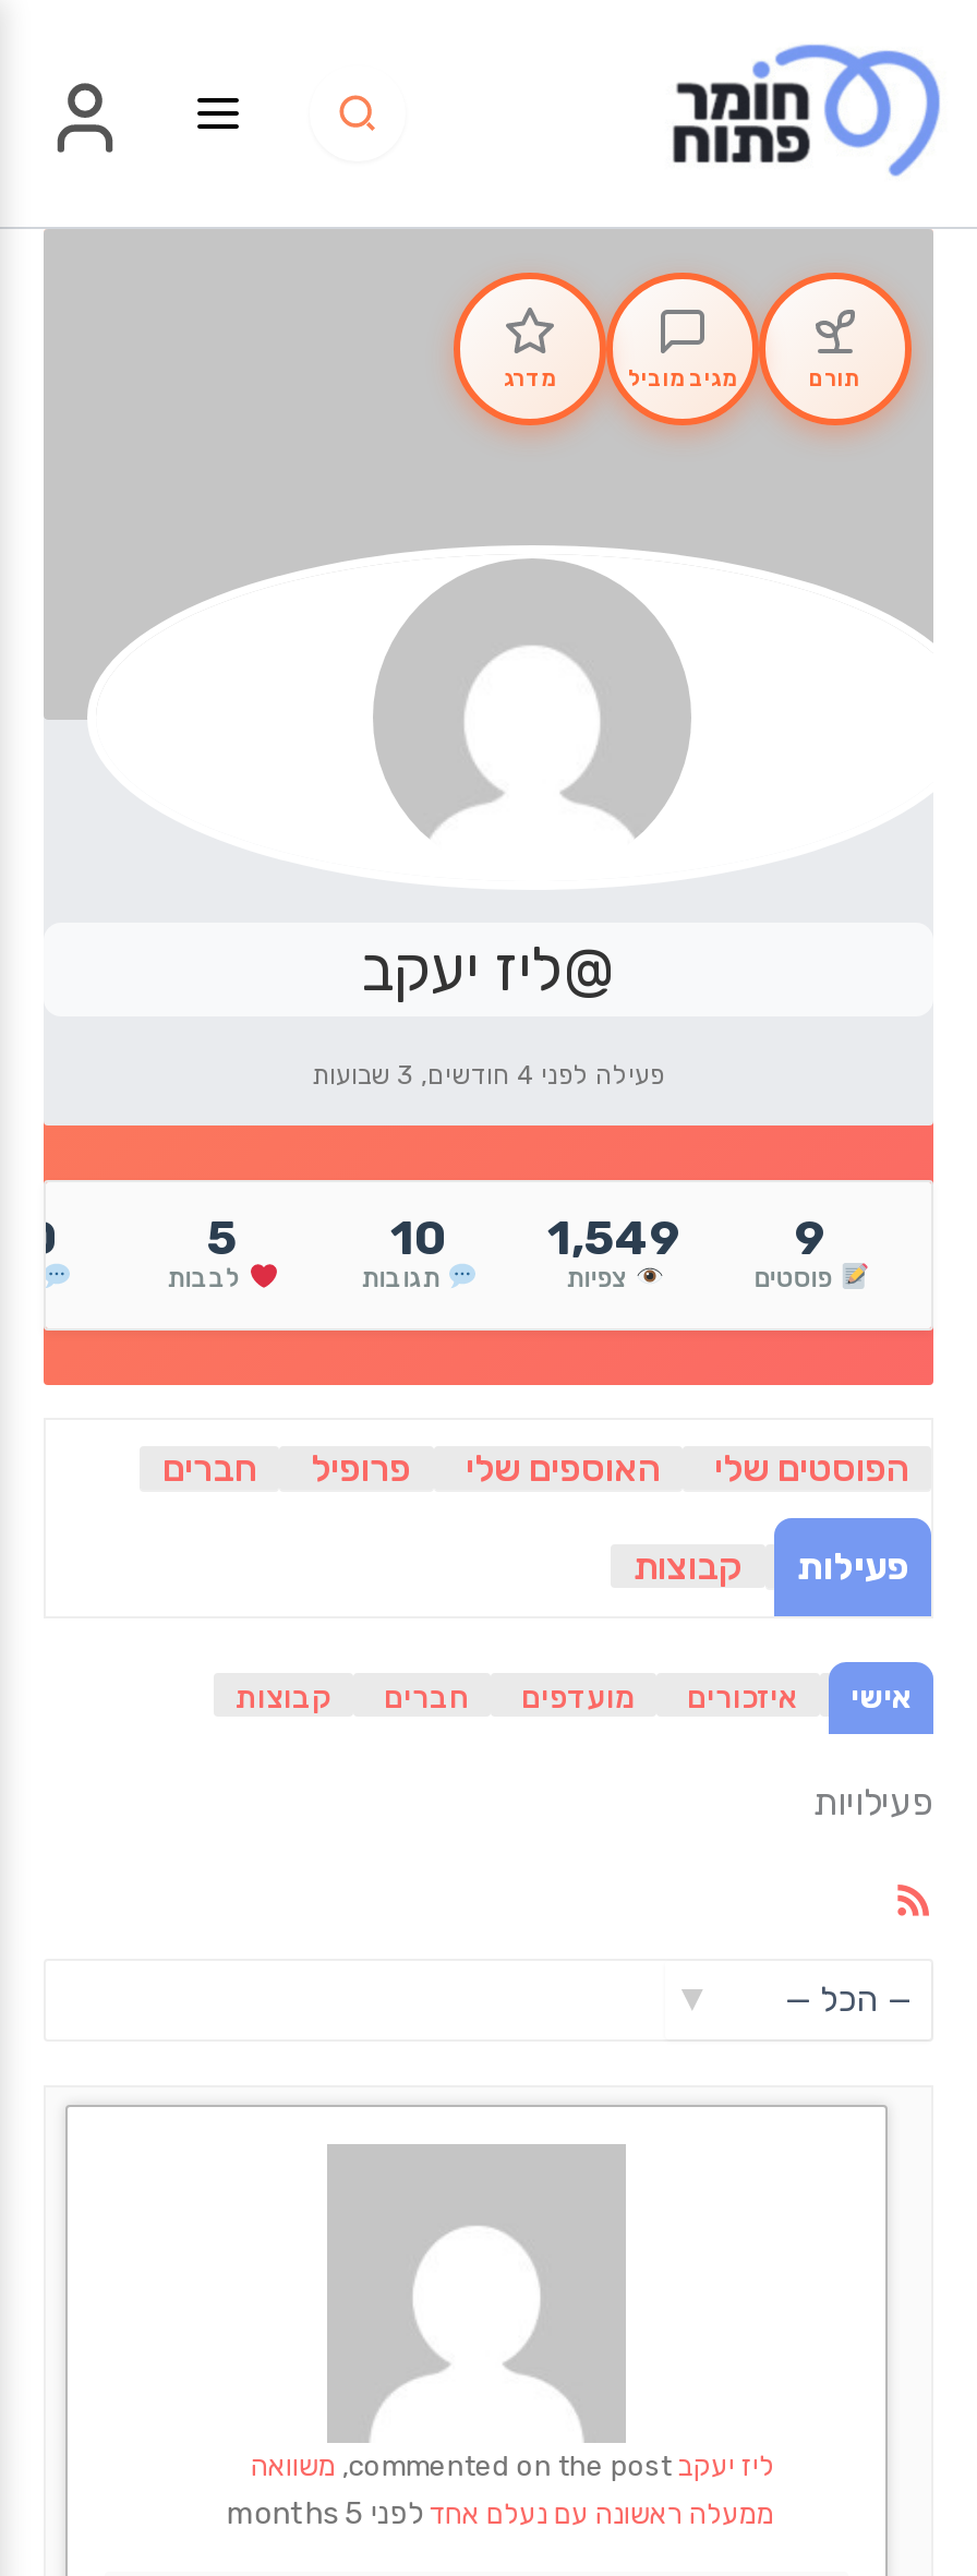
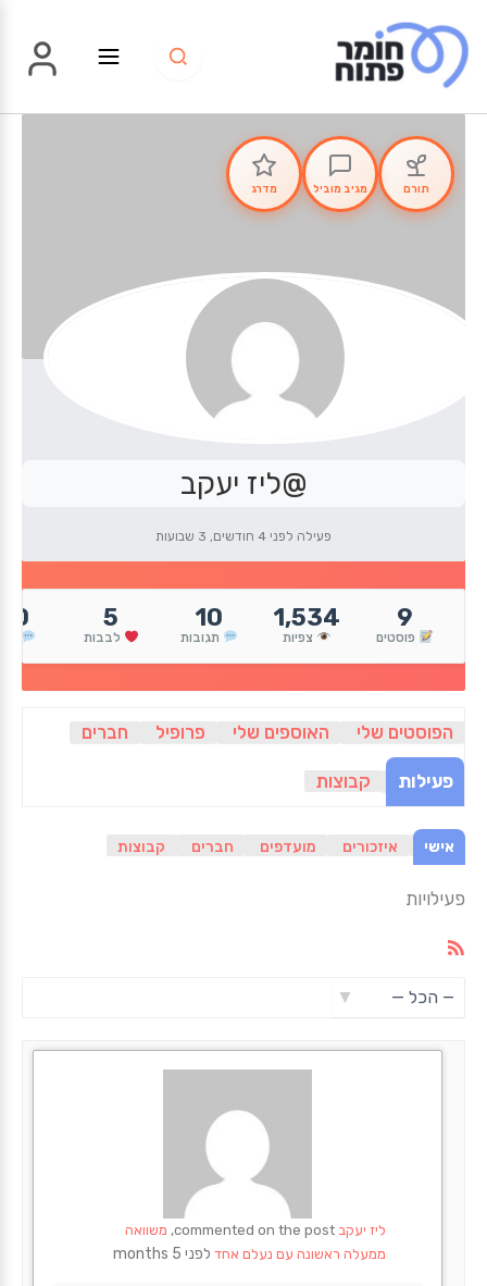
[390,1207,828,1266] 10 1,549 9 -> [195,602,413,632] 10 1,534 9

